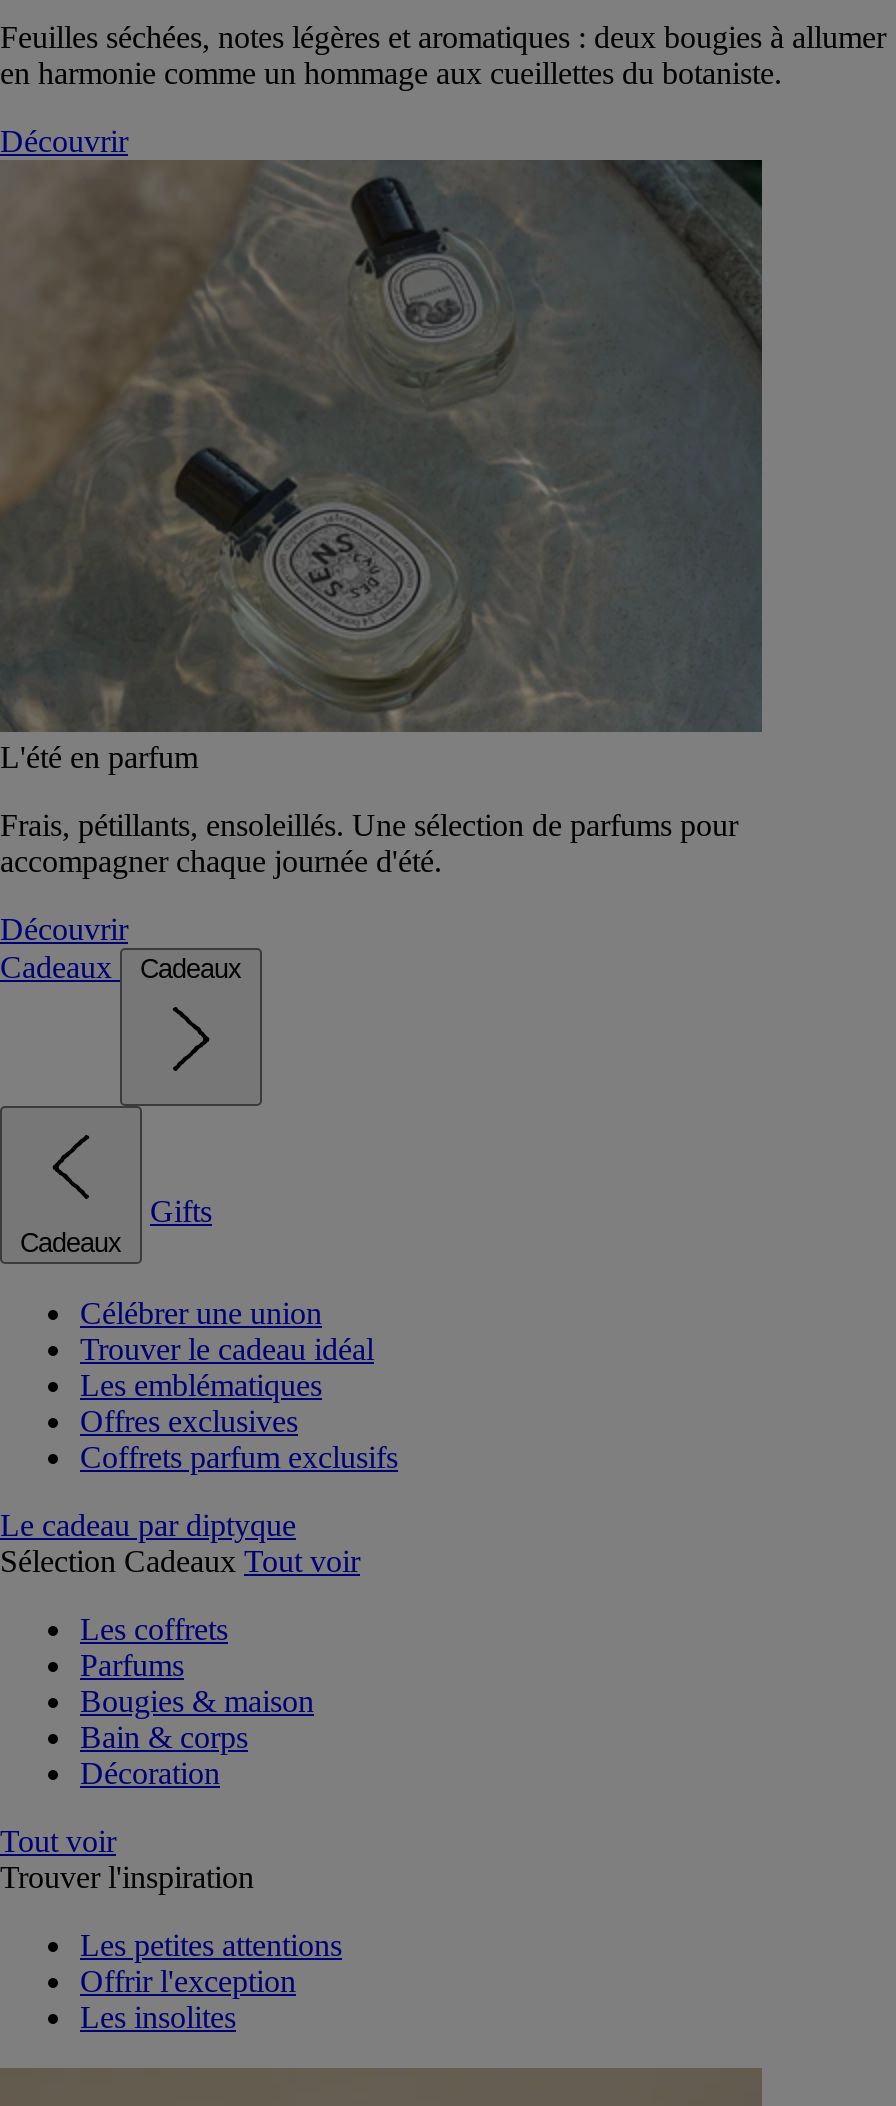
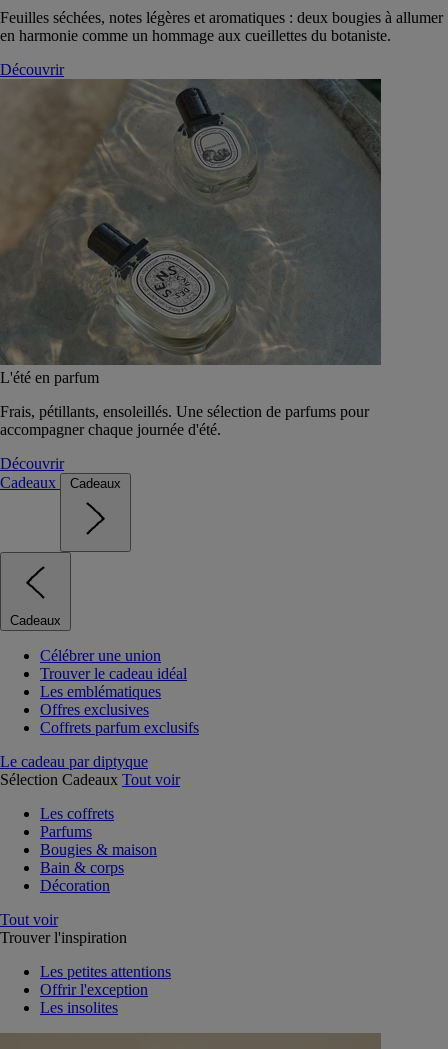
[150,1194,212,1228] Gifts -> none

